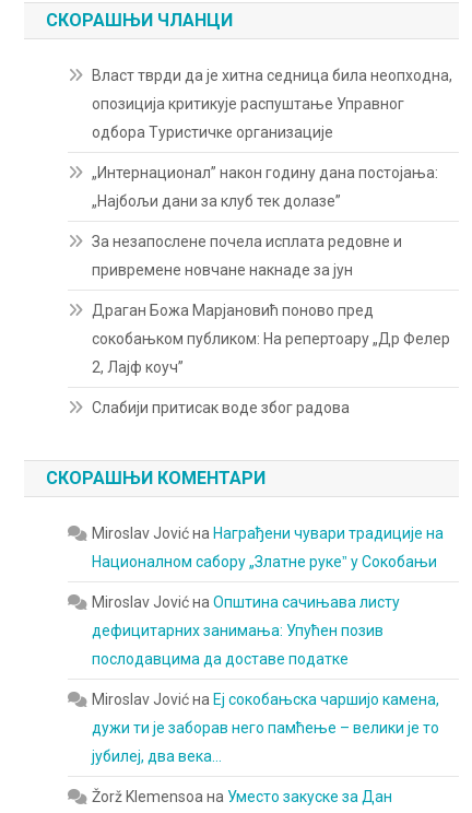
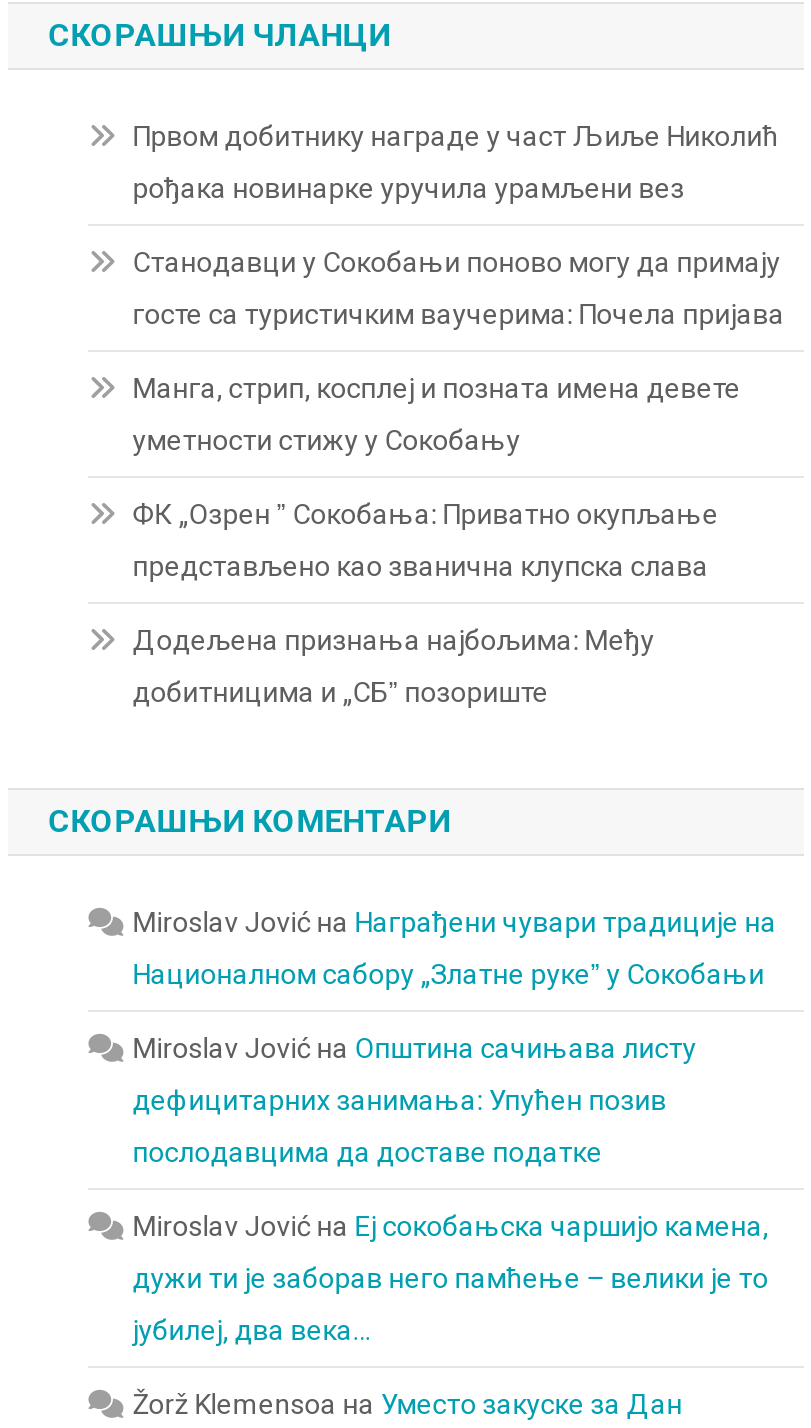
[92,67,453,417] Власт тврди да је хитна седница била неопходна, | опозиција критикује распуштање Управног | одбора Туристичке организације | „Интернационал” након годину дана постојања: | „Најбољи дани за клуб тек долазе” | За незапослене почела исплата редовне и | привремене новчане накнаде за јун | Драган Божа Марјановић поново пред | сокобањком публиком: На репертоару „Др Фелер | 2, Лајф коуч” | Слабији притисак воде због радова -> [133,119,785,707] Првом добитнику награде у част Љиље Николић | рођака новинарке уручила урамљени вез | Станодавци у Сокобањи поново могу да примају | госте са туристичким ваучерима: Почела пријава | Манга, стрип, косплеј и позната имена девете | уметности стижу у Сокобању | ФК „Озрен ˮ Сокобања: Приватно окупљање | представљено као званична клупска слава | Додељена признања најбољима: Међу | добитницима и „СБˮ позориште

